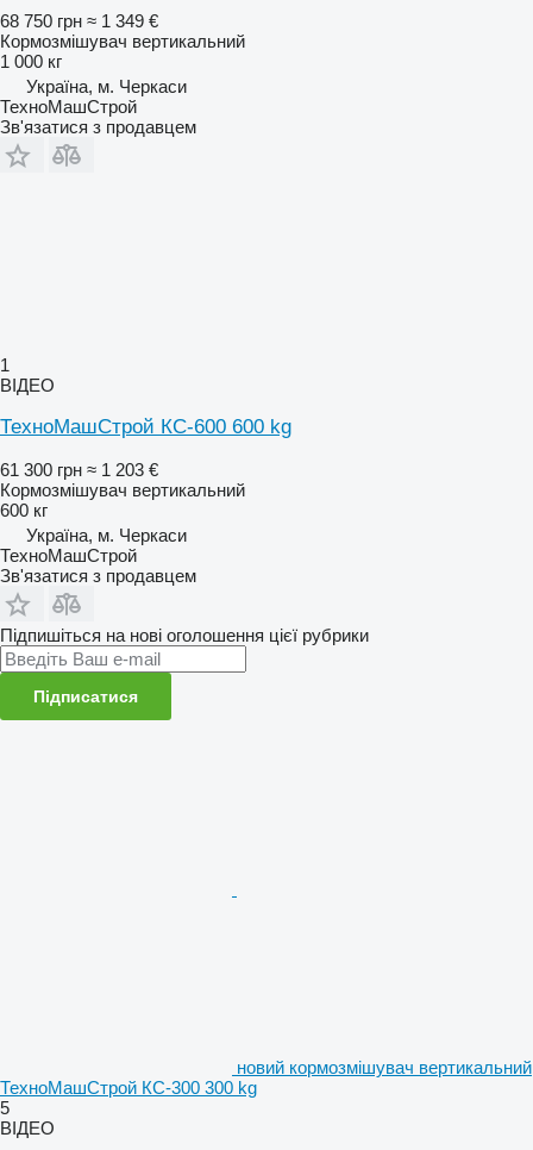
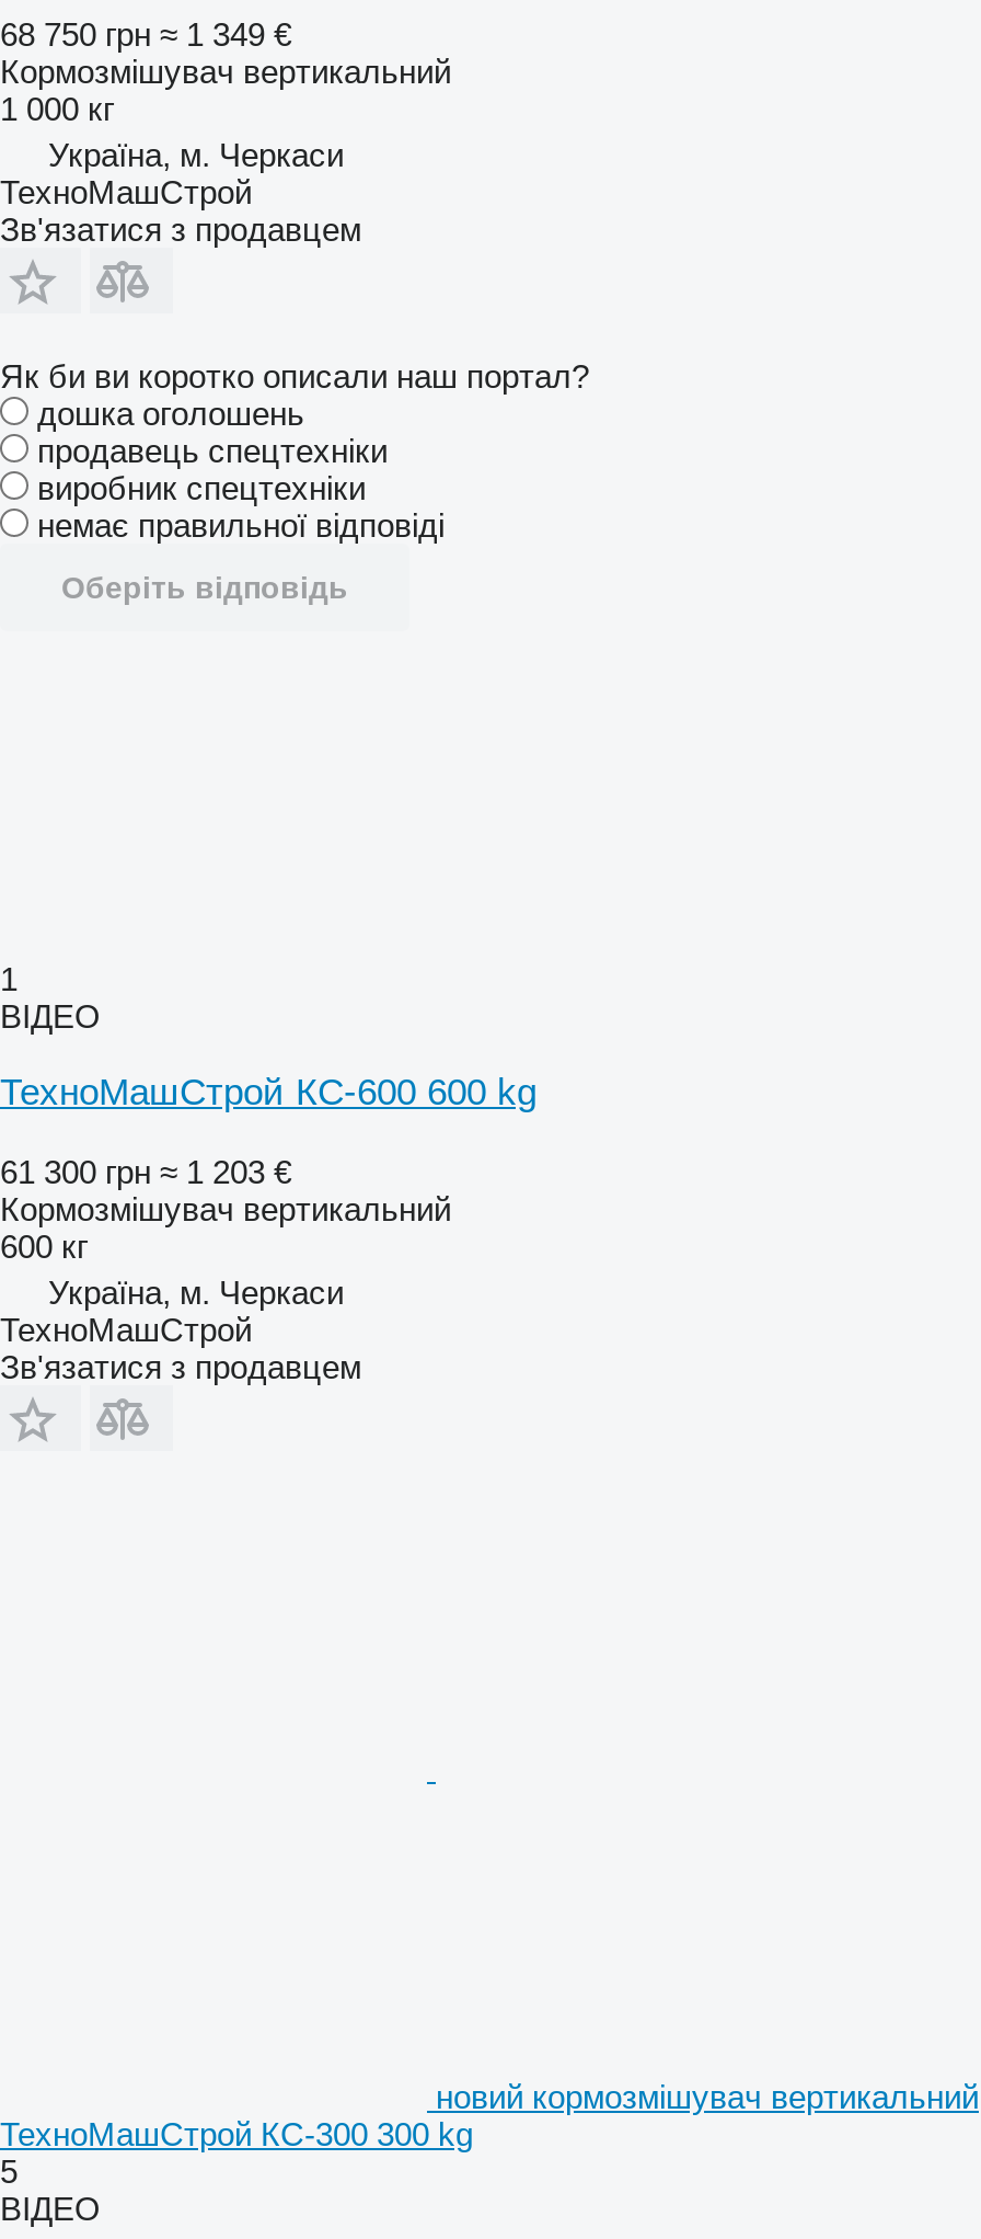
none -> [0,357,589,605] Як би ви коротко описали наш портал? | дошка оголошень | продавець спецтехніки | виробник спецтехніки | немає правильної відповіді | Оберіть відповідь
moved [0,355,291,586] -> [0,960,536,1385]: 1 | ВІДЕО | ТехноМашСтрой КС-600 600 kg | Кормозмішувач вертикальний | 600 кг | Україна, м. Черкаси | ТехноМашСтрой | Зв'язатися з продавцем
[0,625,369,706] Підпишіться на нові оголошення цієї рубрики | Підписатися -> none

